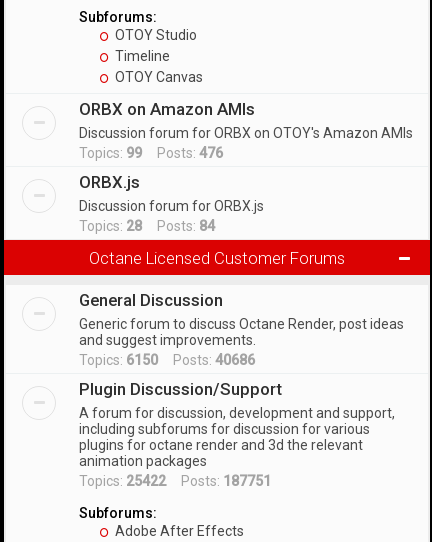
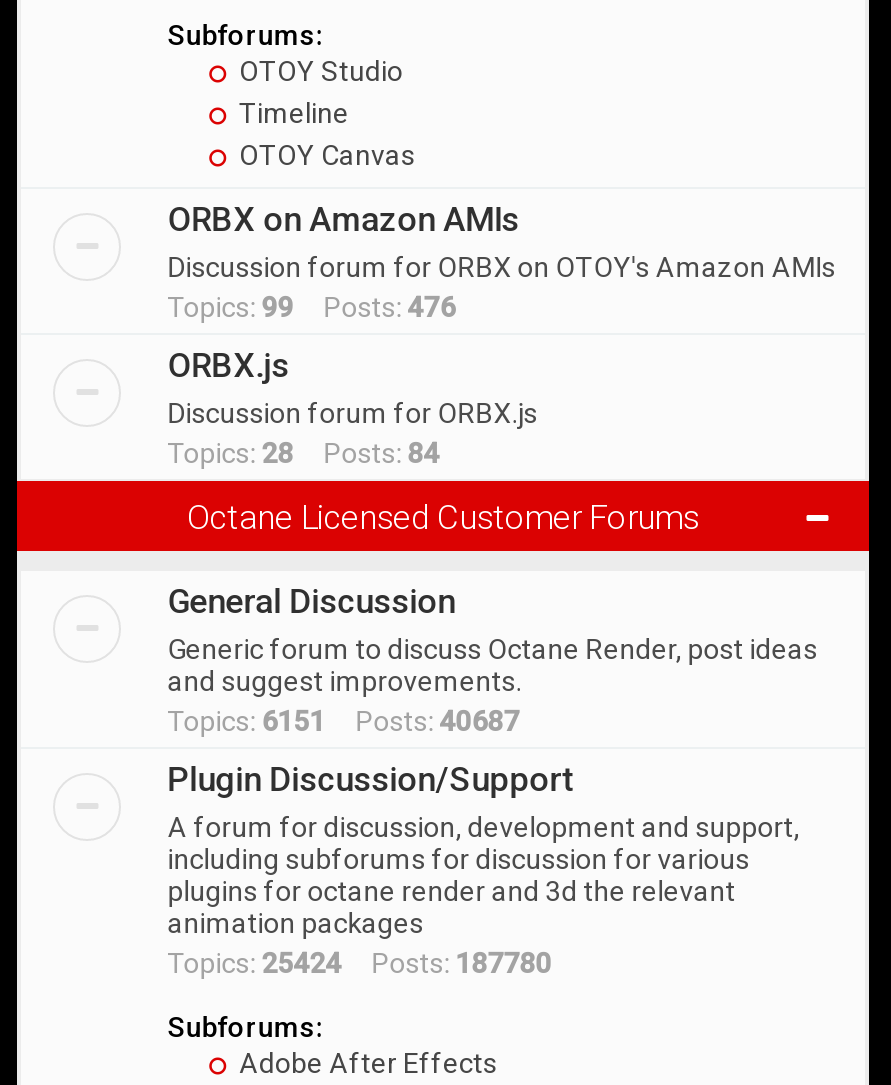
[79,352,255,368] Topics: 6150 Posts: 40686 -> [167,705,519,737] Topics: 6151 Posts: 40687
[79,473,271,489] Topics: 25422 Posts: 187751 -> [167,947,551,979] Topics: 25424 Posts: 187780

